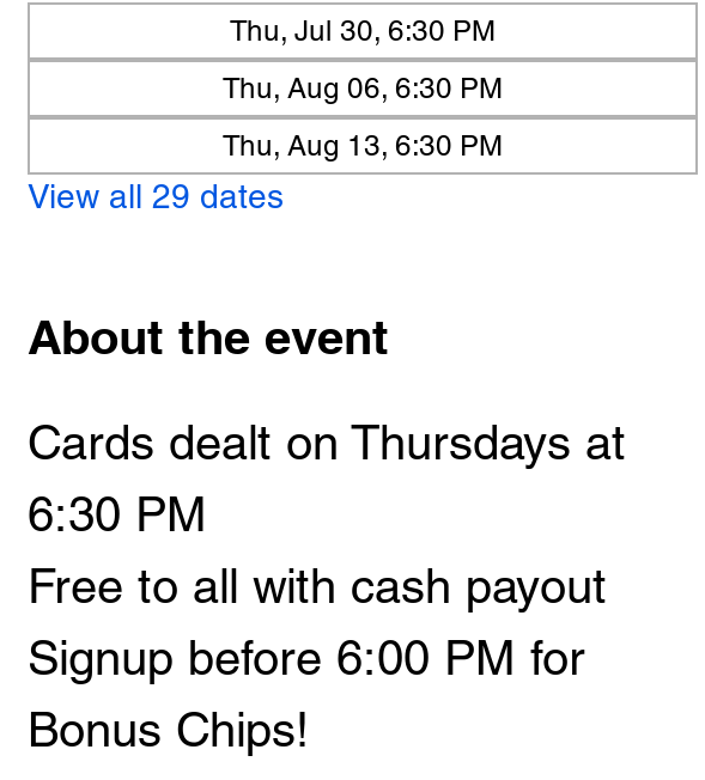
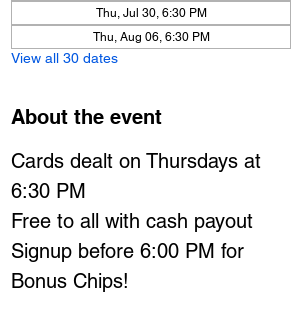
[28,129,503,215] Thu, Aug 13, 6:30 PM | View all 29 dates -> [11,50,118,66] View all 30 dates

